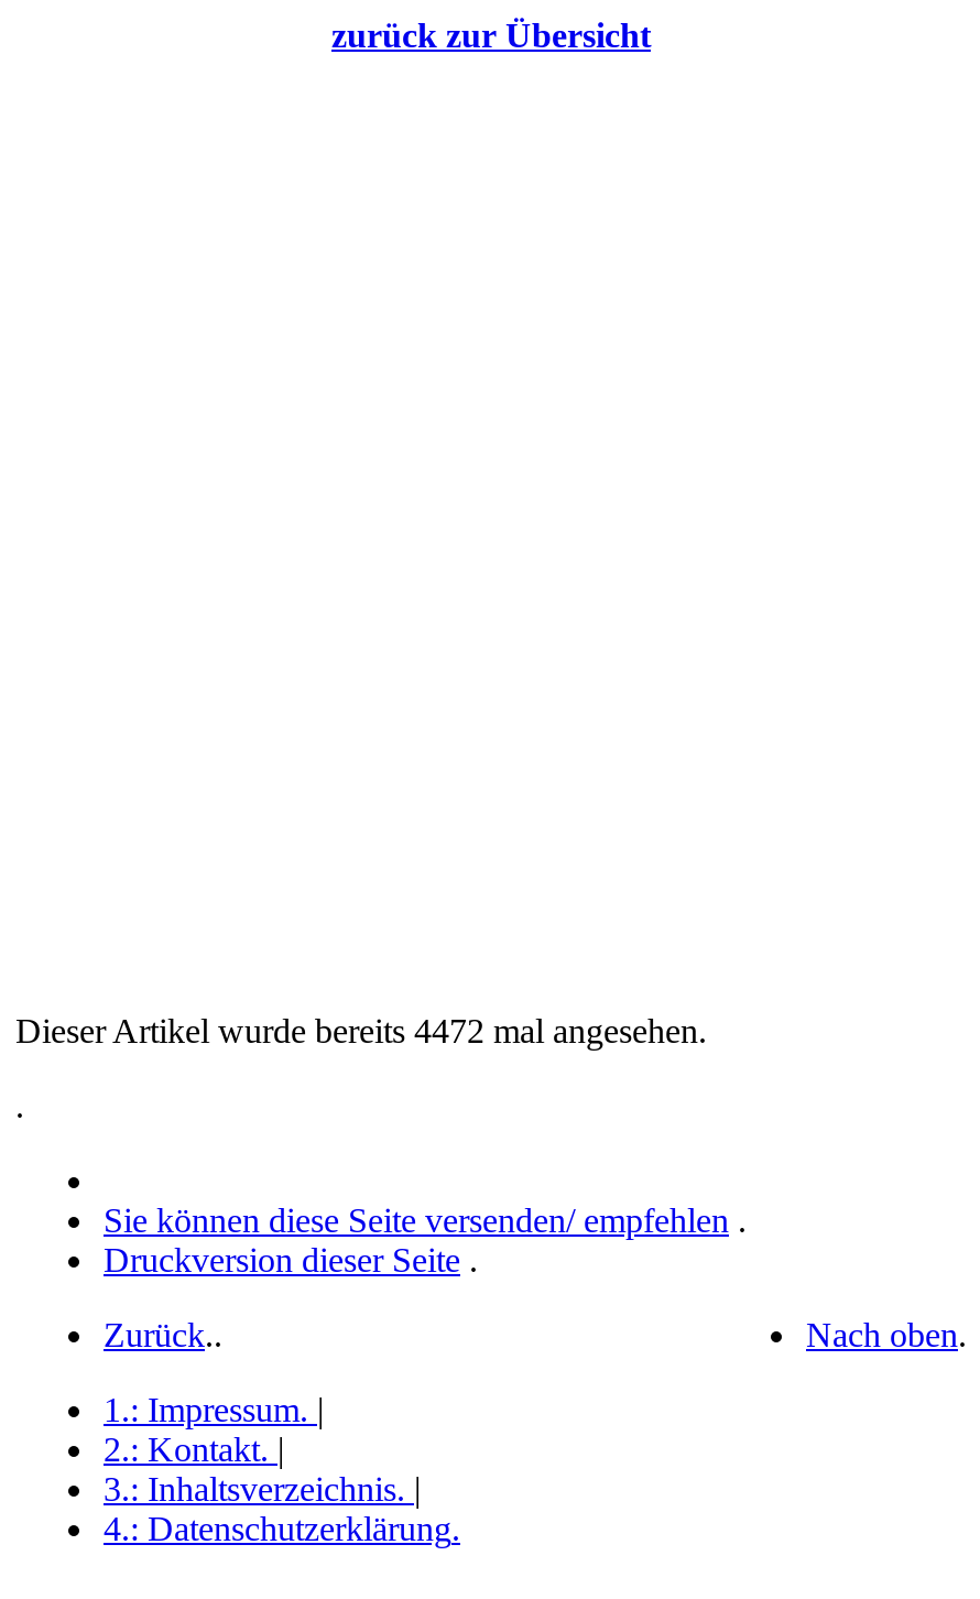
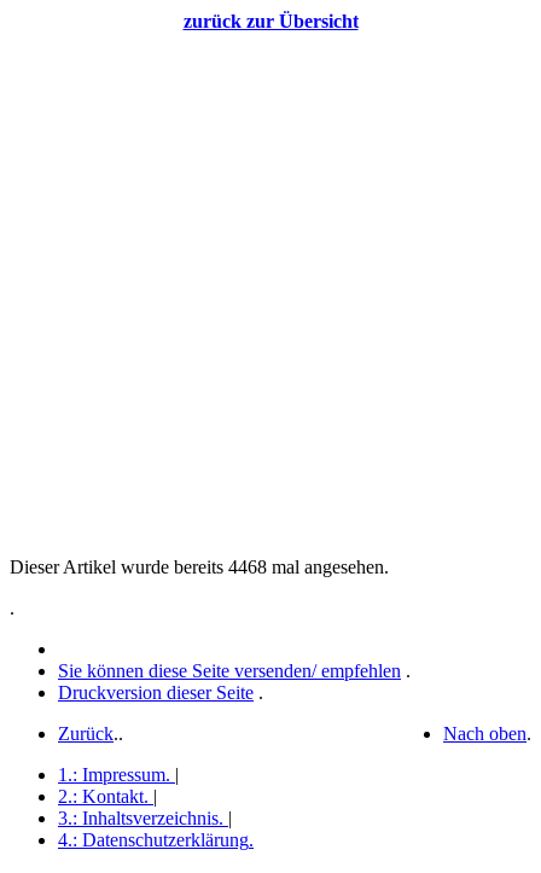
[15,1011,707,1049] Dieser Artikel wurde bereits 4472 mal angesehen. -> [10,556,389,577] Dieser Artikel wurde bereits 4468 mal angesehen.

